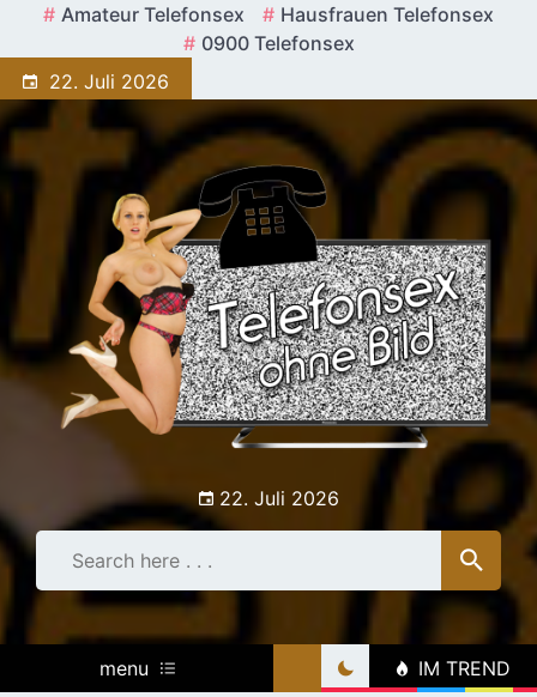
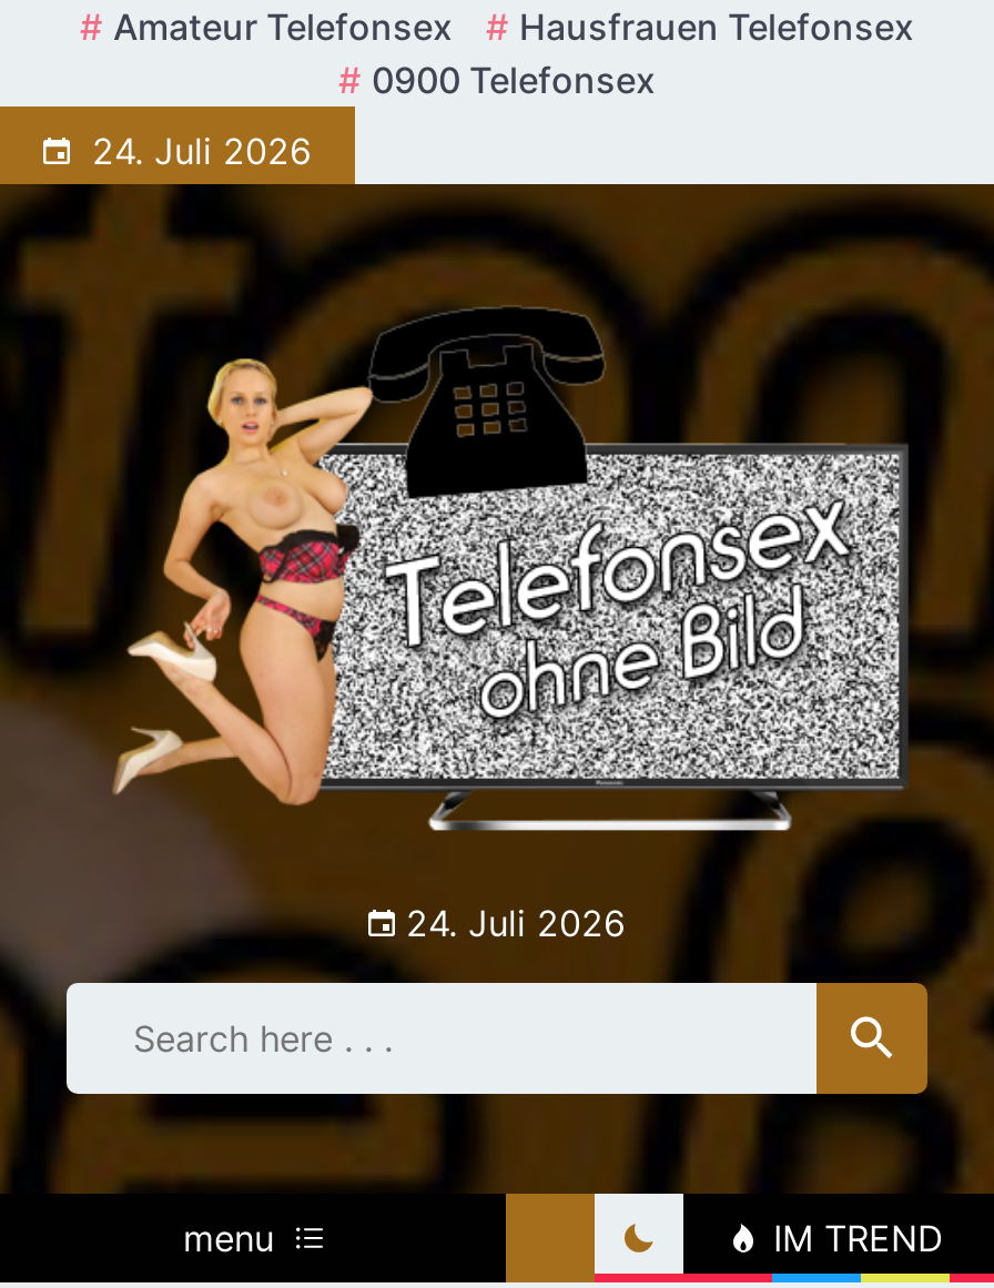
[49,69,169,93] 22. Juli 2026 -> [92,129,312,173] 24. Juli 2026
[219,486,339,510] 22. Juli 2026 -> [406,900,626,944] 24. Juli 2026

